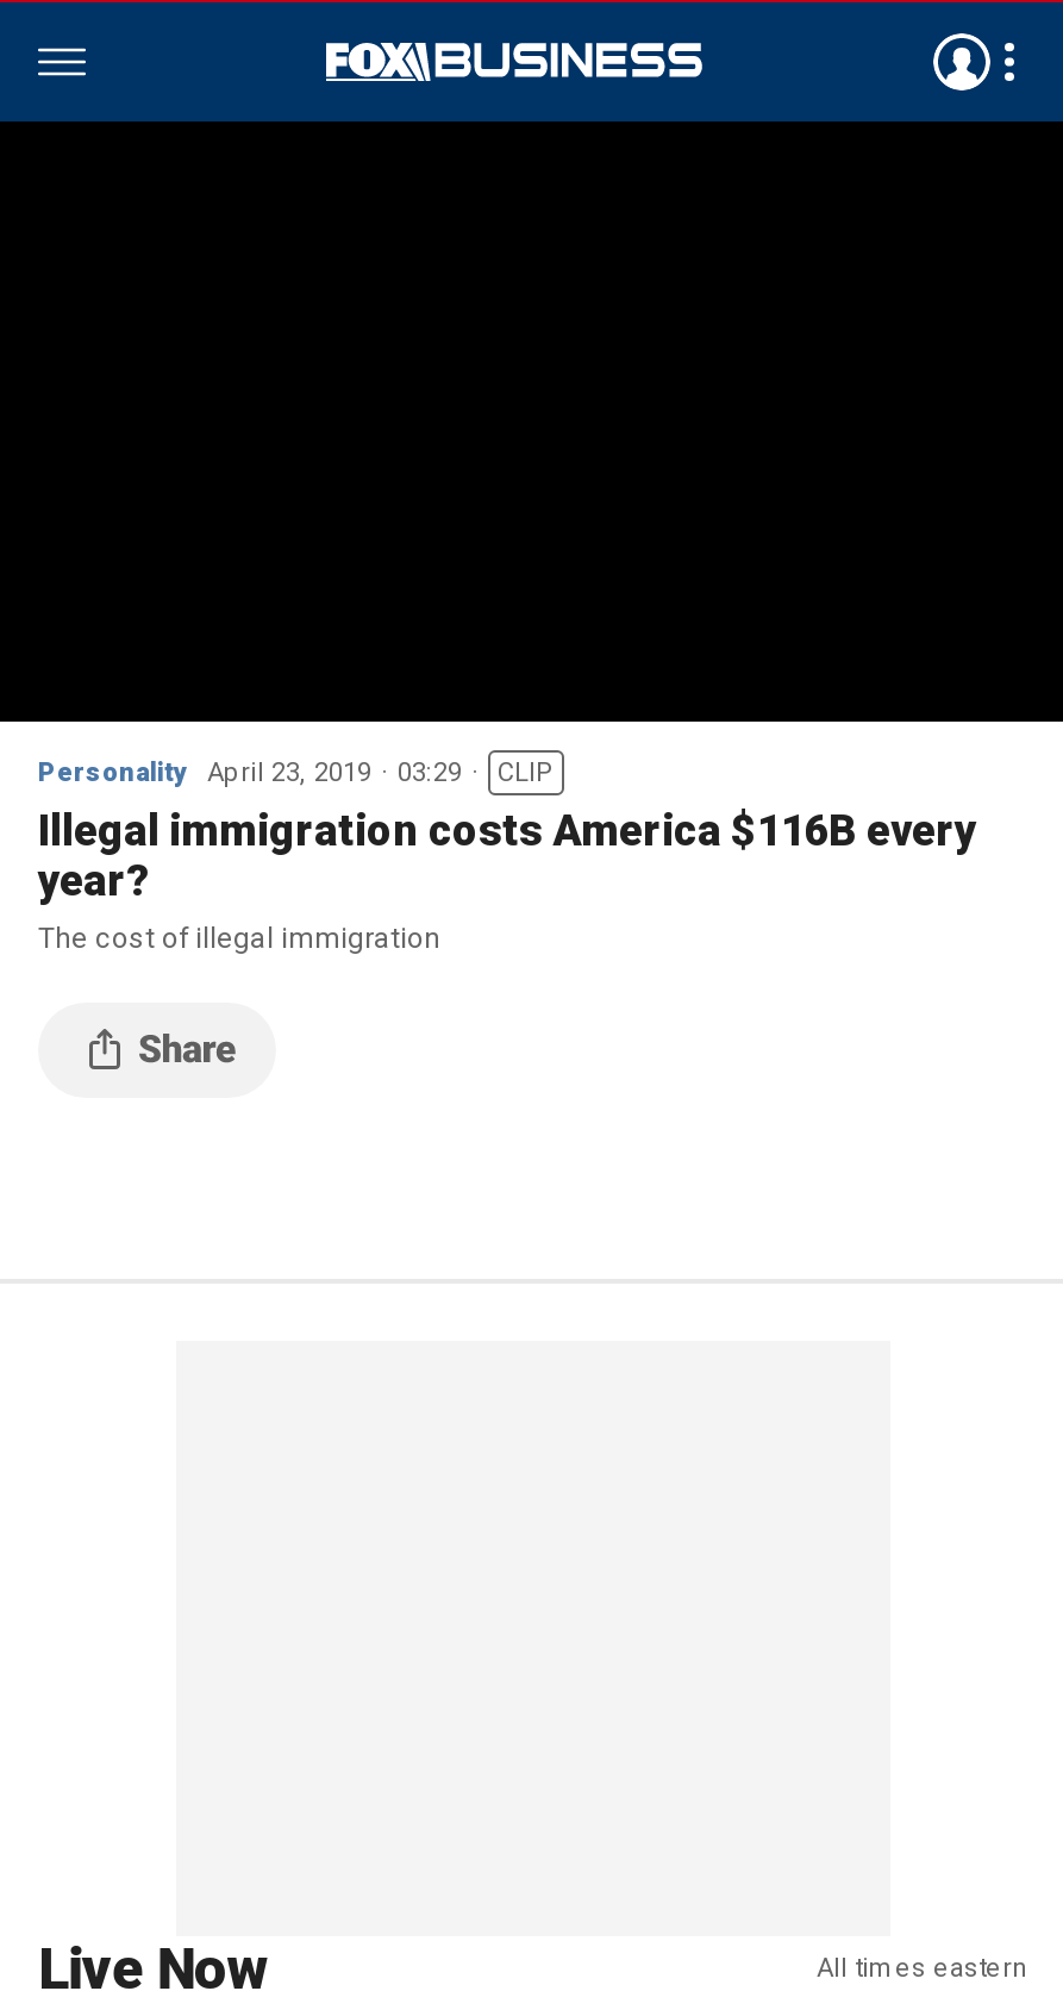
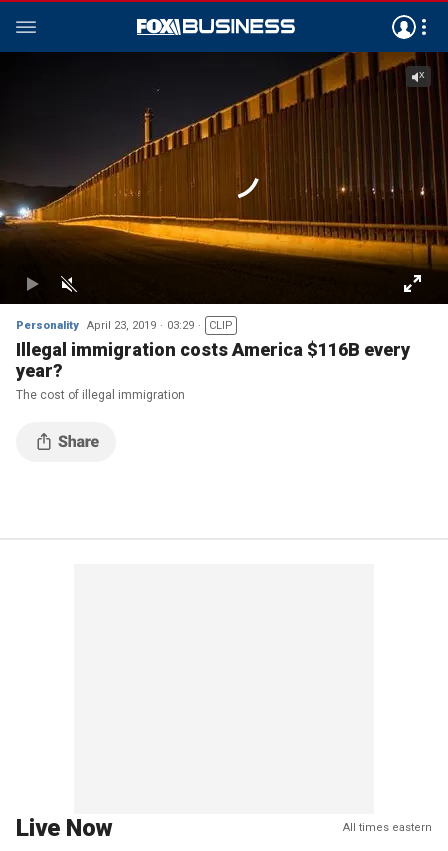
none -> [3,52,445,293] [image]

